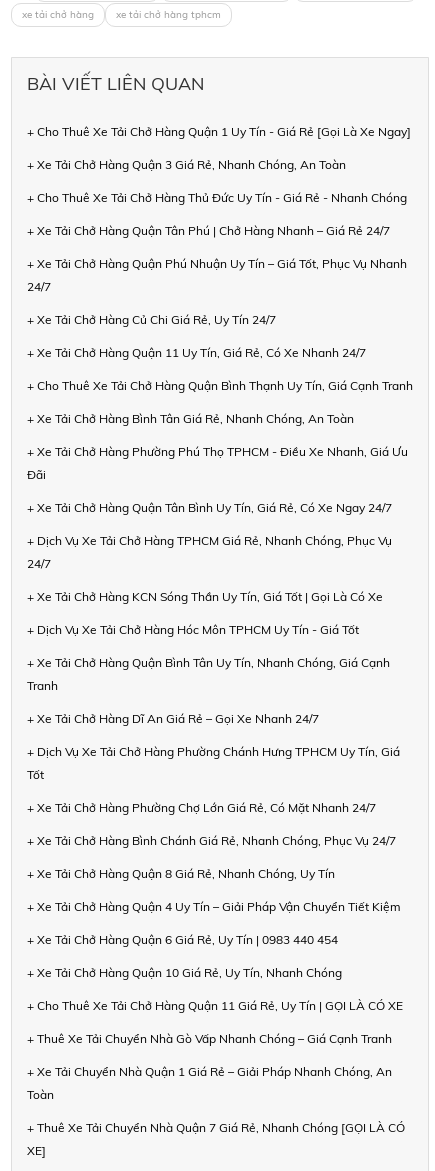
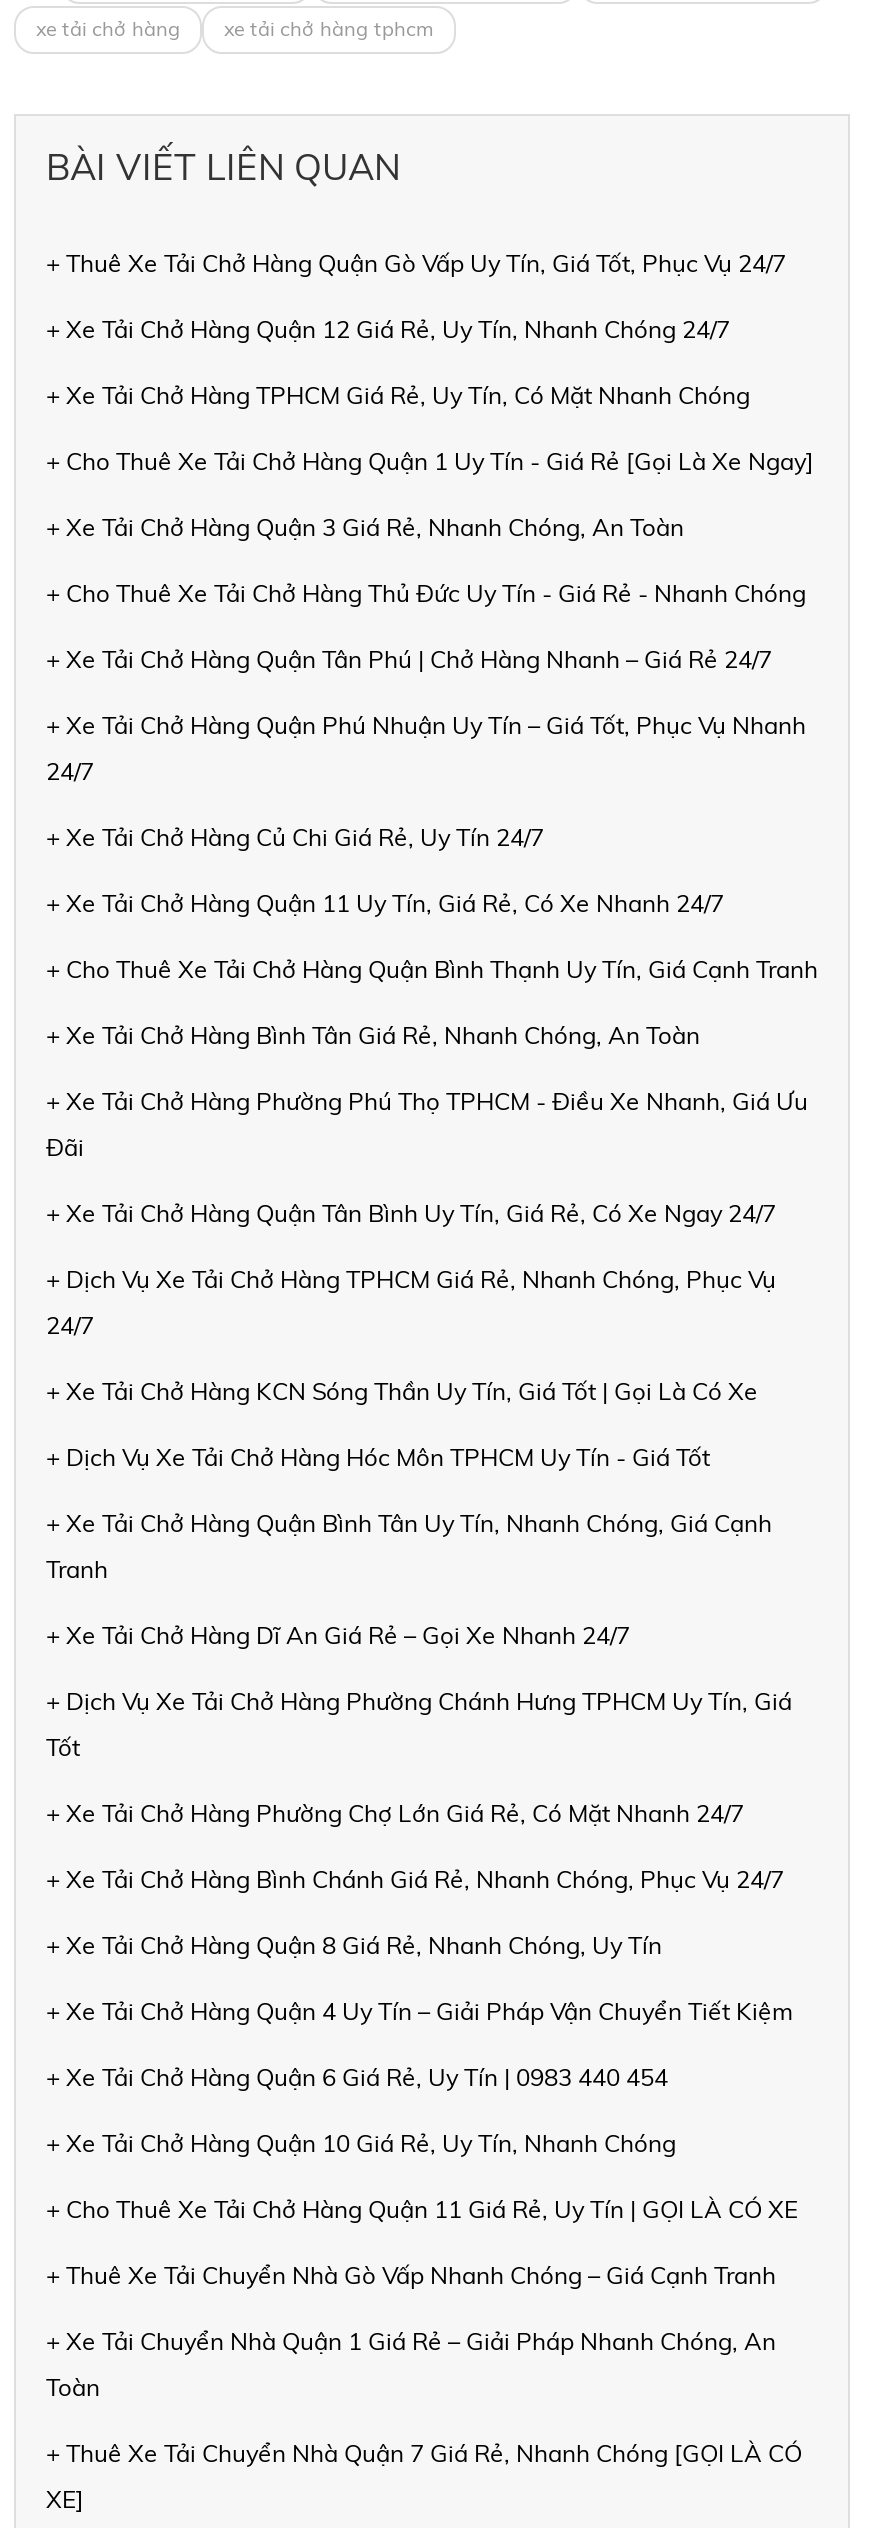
none -> [46,249,786,411] + Thuê Xe Tải Chở Hàng Quận Gò Vấp Uy Tín, Giá Tốt, Phục Vụ 24/7 | + Xe Tải Chở Hàng Quận 12 Giá Rẻ, Uy Tín, Nhanh Chóng 24/7 | + Xe Tải Chở Hàng TPHCM Giá Rẻ, Uy Tín, Có Mặt Nhanh Chóng

